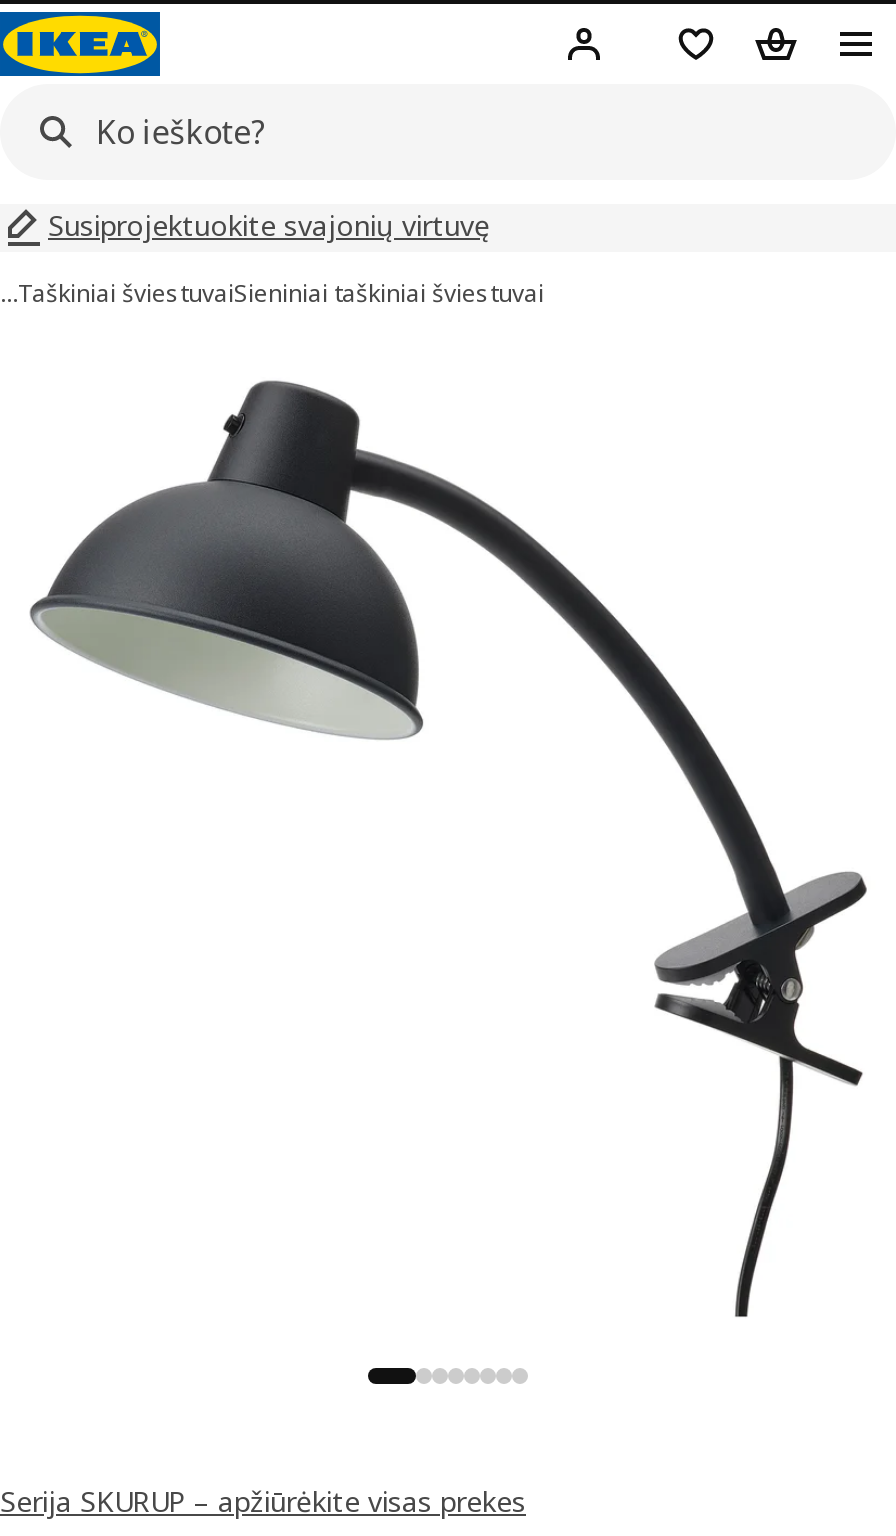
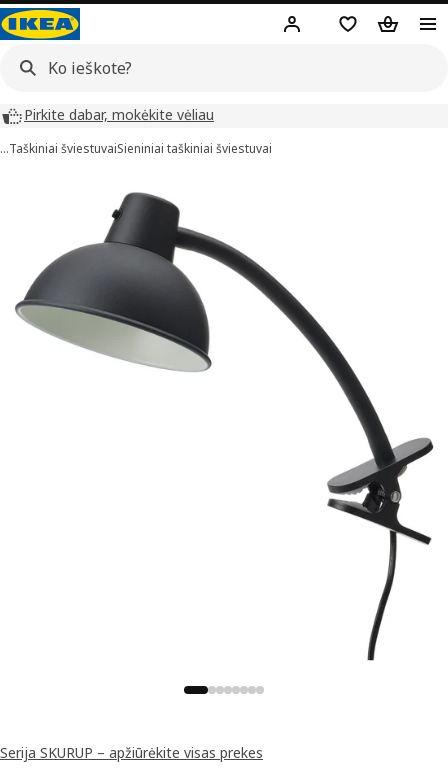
[48,206,490,244] Susiprojektuokite svajonių virtuvę -> [24,105,214,124] Pirkite dabar, mokėkite vėliau

